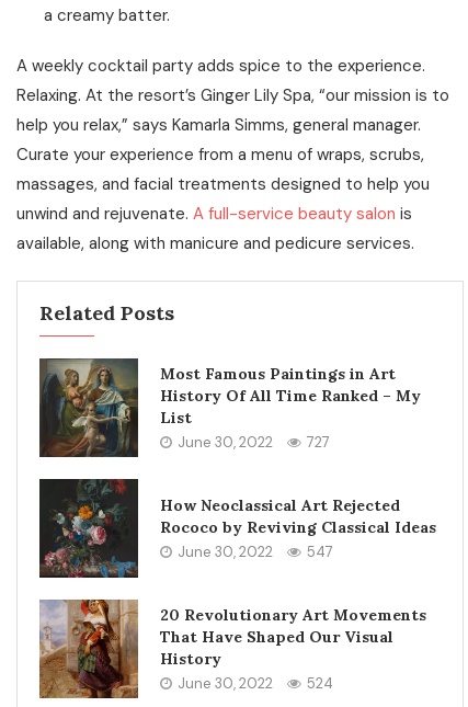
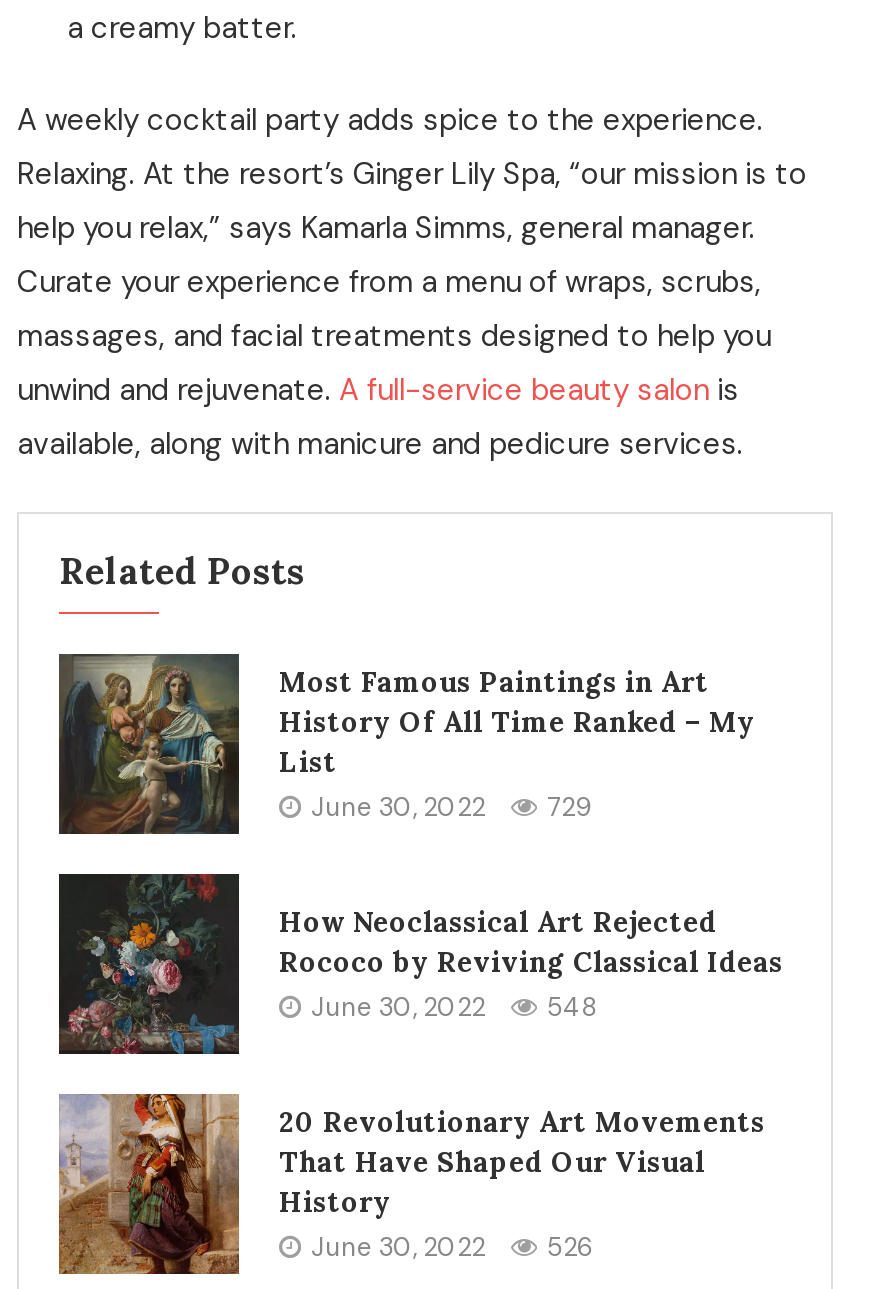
[178,433,330,452] June 30, 2022 727 -> [311,790,593,824] June 30, 2022 729
[178,543,333,561] June 30, 2022 547 -> [311,990,597,1024] June 30, 2022 548
[178,674,333,693] June 30, 2022 524 -> [311,1230,595,1264] June 30, 2022 526

